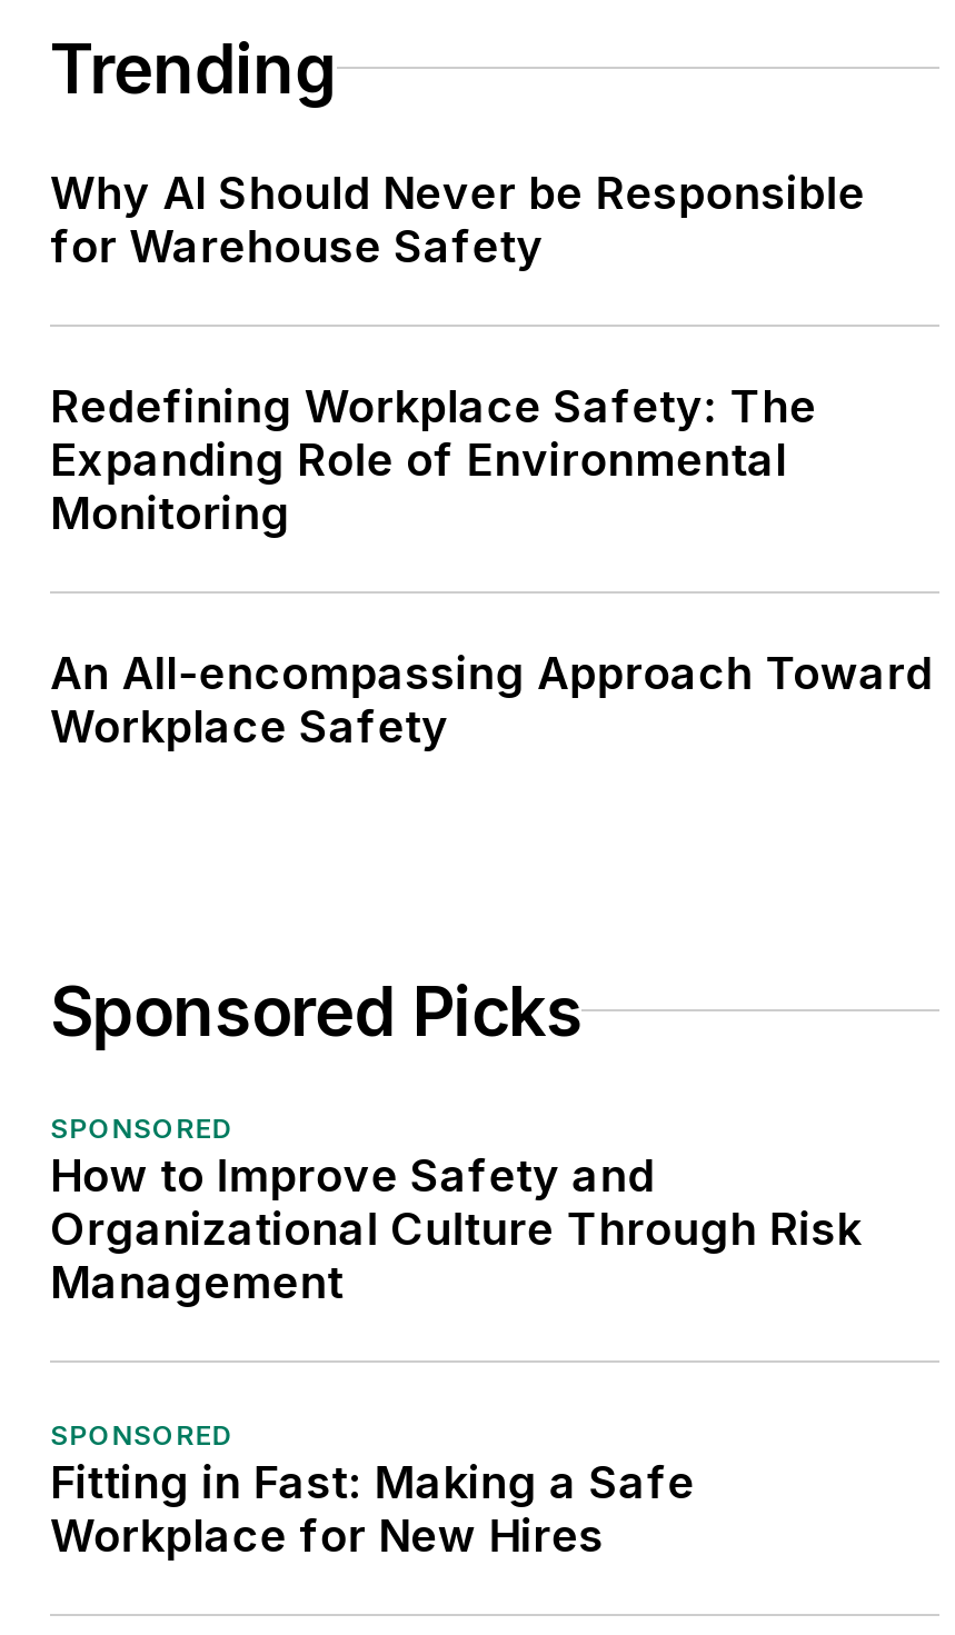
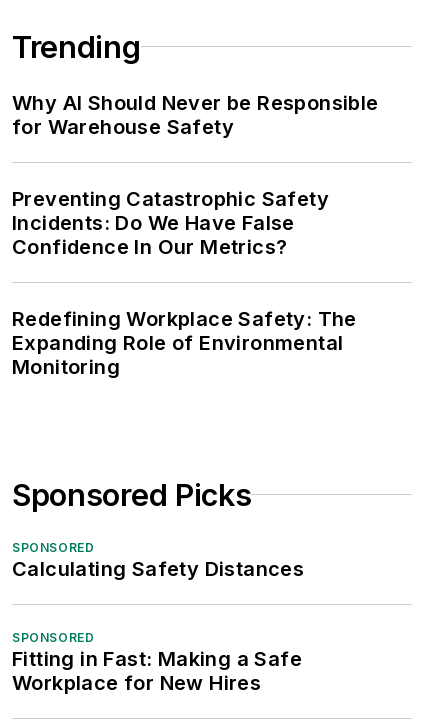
none -> [12,187,329,259] Preventing Catastrophic Safety | Incidents: Do We Have False | Confidence In Our Metrics?
moved [50,380,817,540] -> [12,307,357,379]: Redefining Workplace Safety: The | Expanding Role of Environmental | Monitoring
[50,647,933,753] An All-encompassing Approach Toward | Workplace Safety -> none
moved [50,971,583,1145] -> [12,477,251,555]: Sponsored Picks | SPONSORED
[50,1149,862,1309] How to Improve Safety and | Organizational Culture Through Risk | Management -> [12,557,304,581] Calculating Safety Distances

